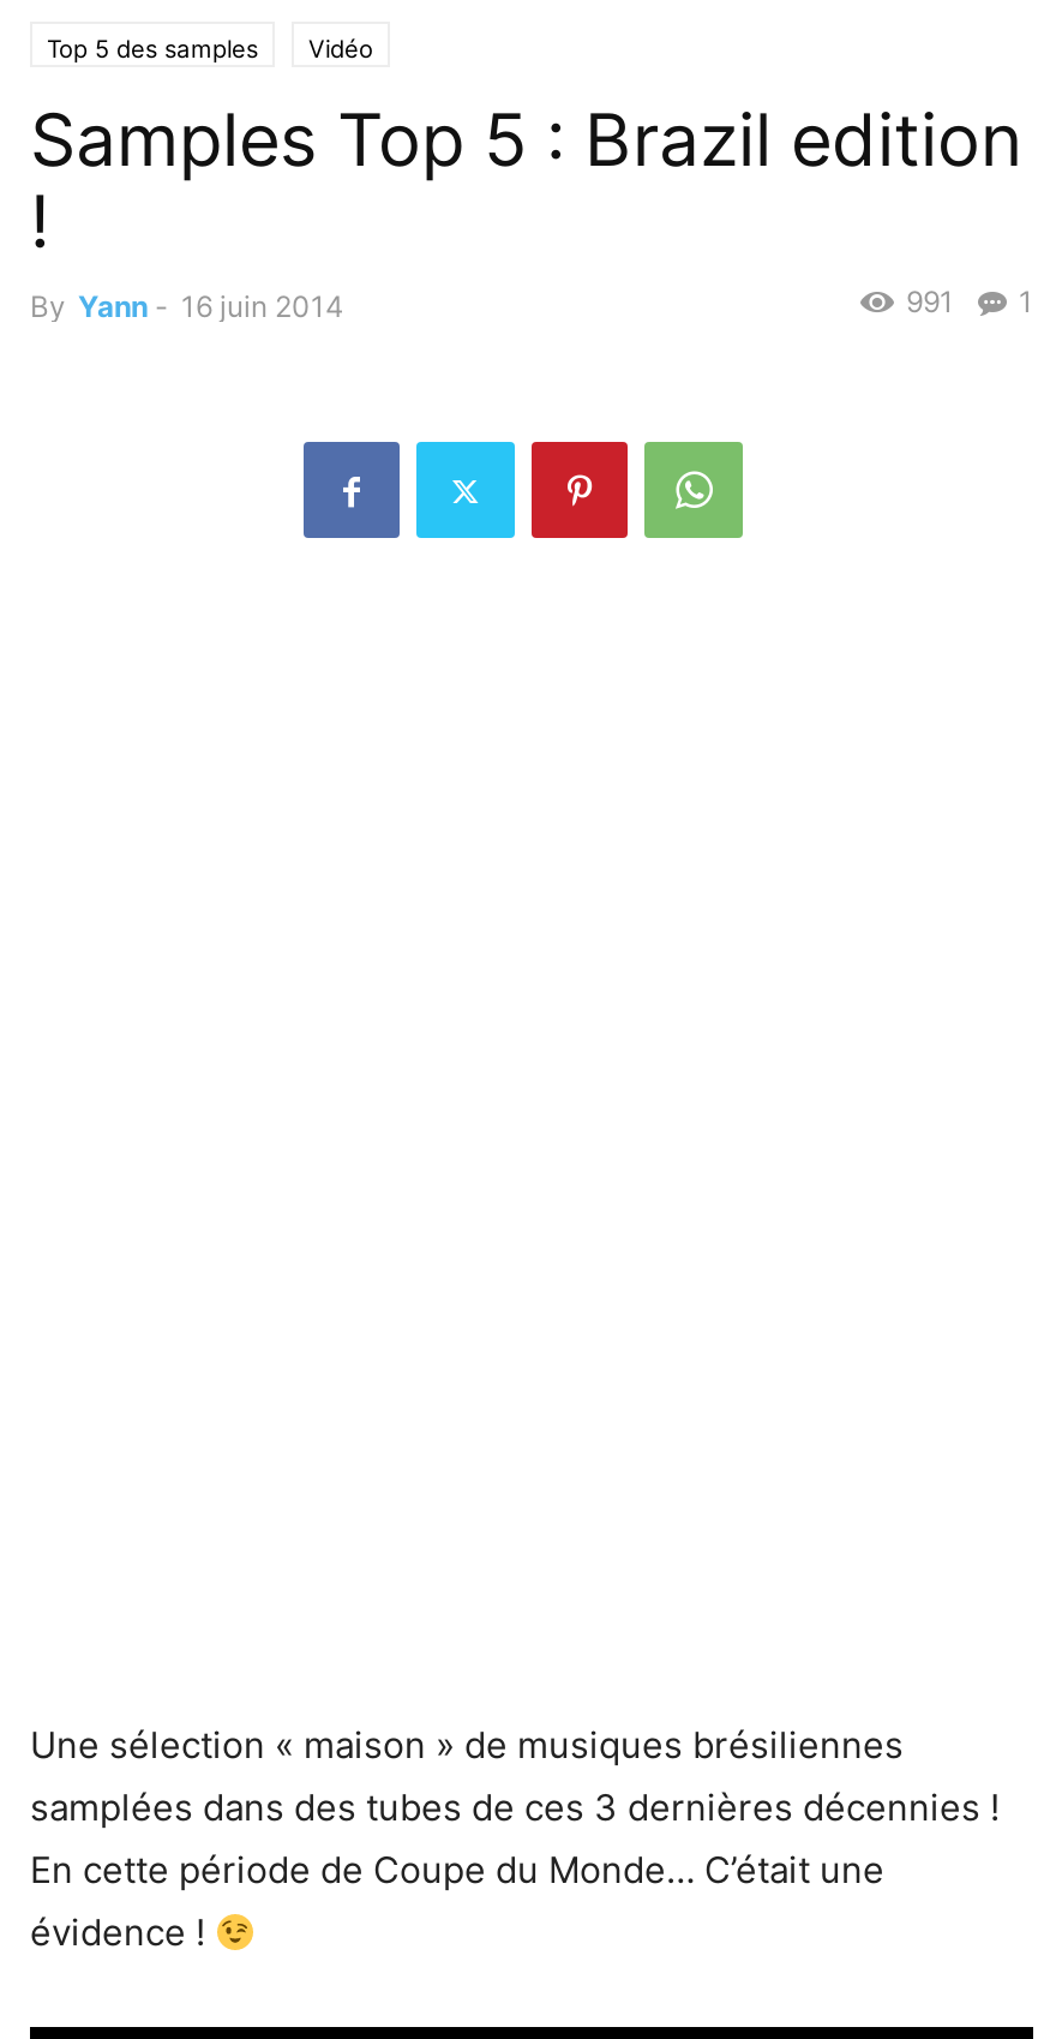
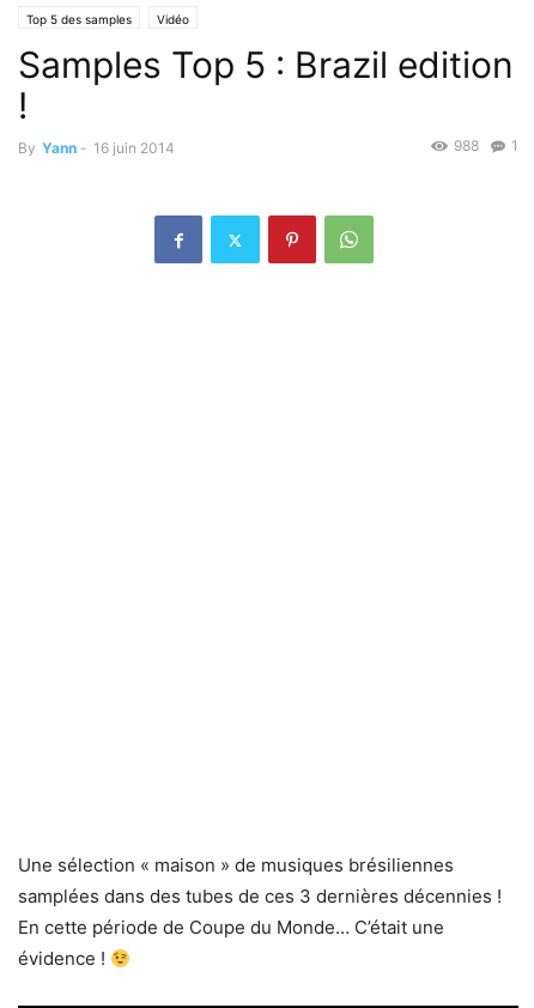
[906,283,1033,319] 991 1 -> [454,136,518,154] 988 1

